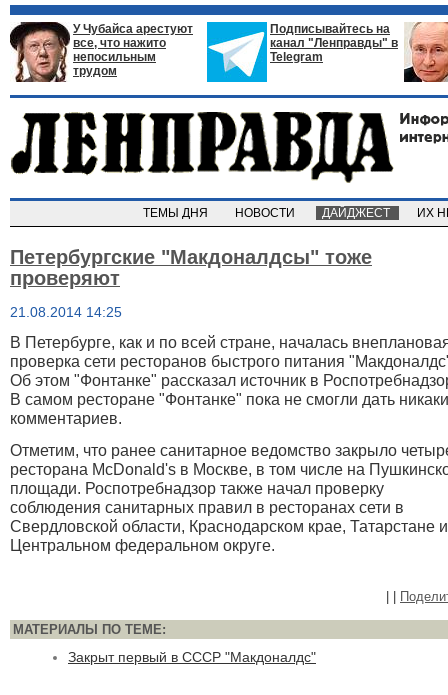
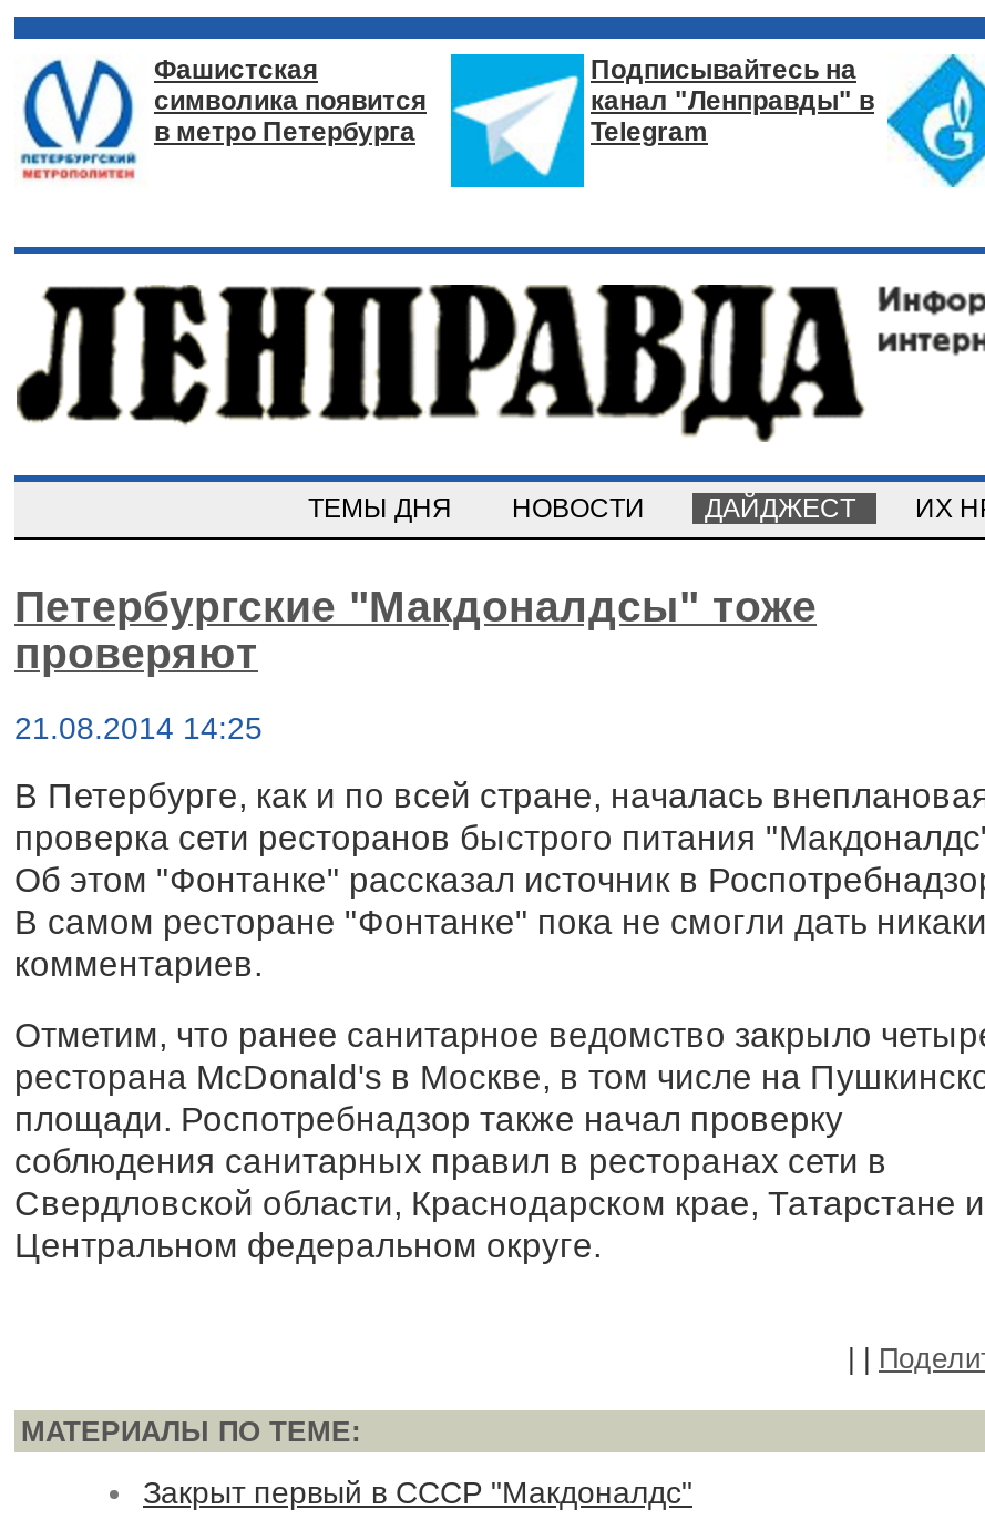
[9,21,193,83] [image] | У Чубайса арестуют | все, что нажито | непосильным | трудом -> [14,54,427,187] [image] | Фашистская | символика появится | в метро Петербурга
[403,21,445,83] [image] -> [885,52,978,189] [image]

